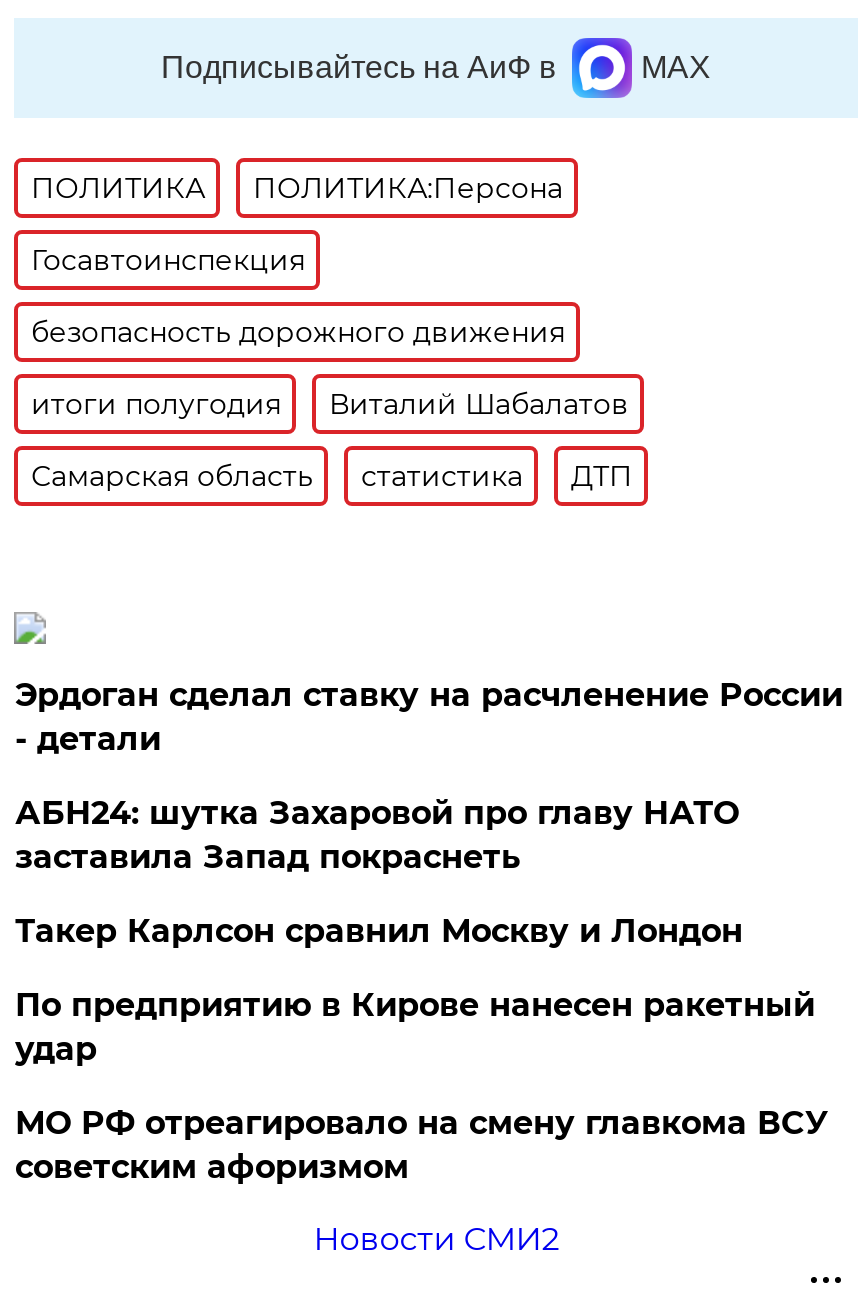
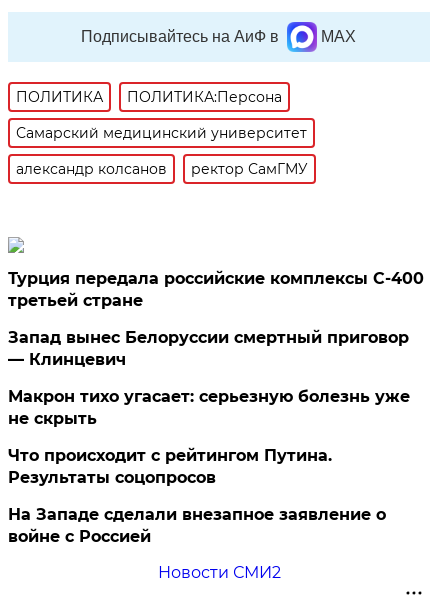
[31,242,633,494] Госавтоинспекция | безопасность дорожного движения | итоги полугодия | Виталий Шабалатов | Самарская область | статистика | ДТП -> [16,124,308,178] Самарский медицинский университет | александр колсанов | ректор СамГМУ
[15,676,843,1186] Эрдоган сделал ставку на расчленение России | - детали | АБН24: шутка Захаровой про главу НАТО | заставила Запад покраснеть | Такер Карлсон сравнил Москву и Лондон | По предприятию в Кирове нанесен ракетный | удар | МО РФ отреагировало на смену главкома ВСУ | советским афоризмом -> [8,269,424,546] Турция передала российские комплексы С-400 | третьей стране | Запад вынес Белоруссии смертный приговор | — Клинцевич | Макрон тихо угасает: серьезную болезнь уже | не скрыть | Что происходит с рейтингом Путина. | Результаты соцопросов | На Западе сделали внезапное заявление о | войне с Россией

